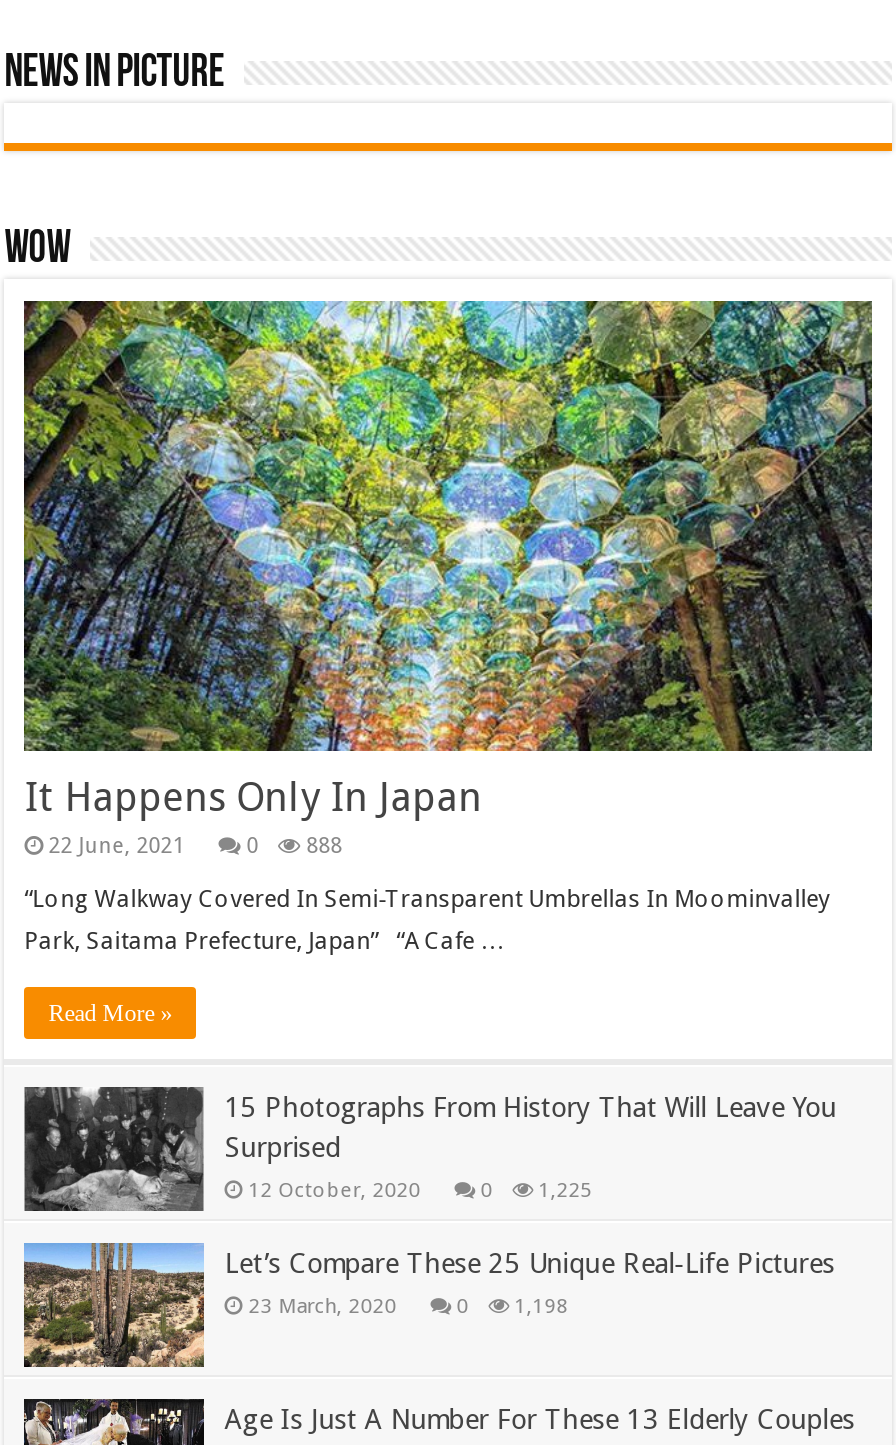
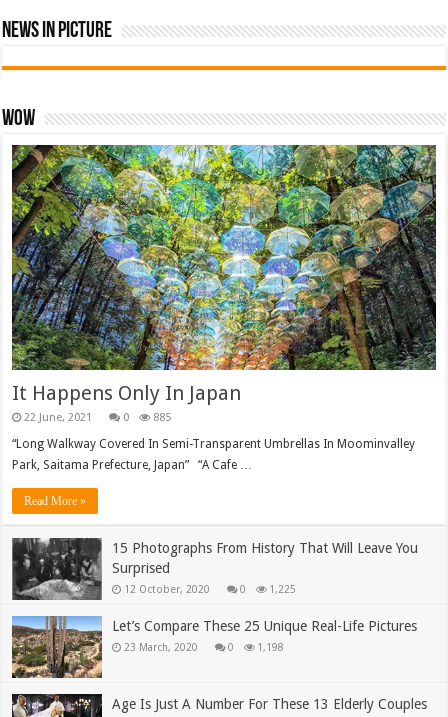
[246,834,342,860] 0 888 -> [123,411,171,424] 0 885

